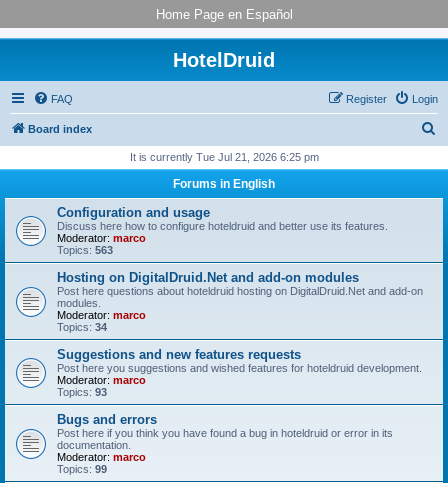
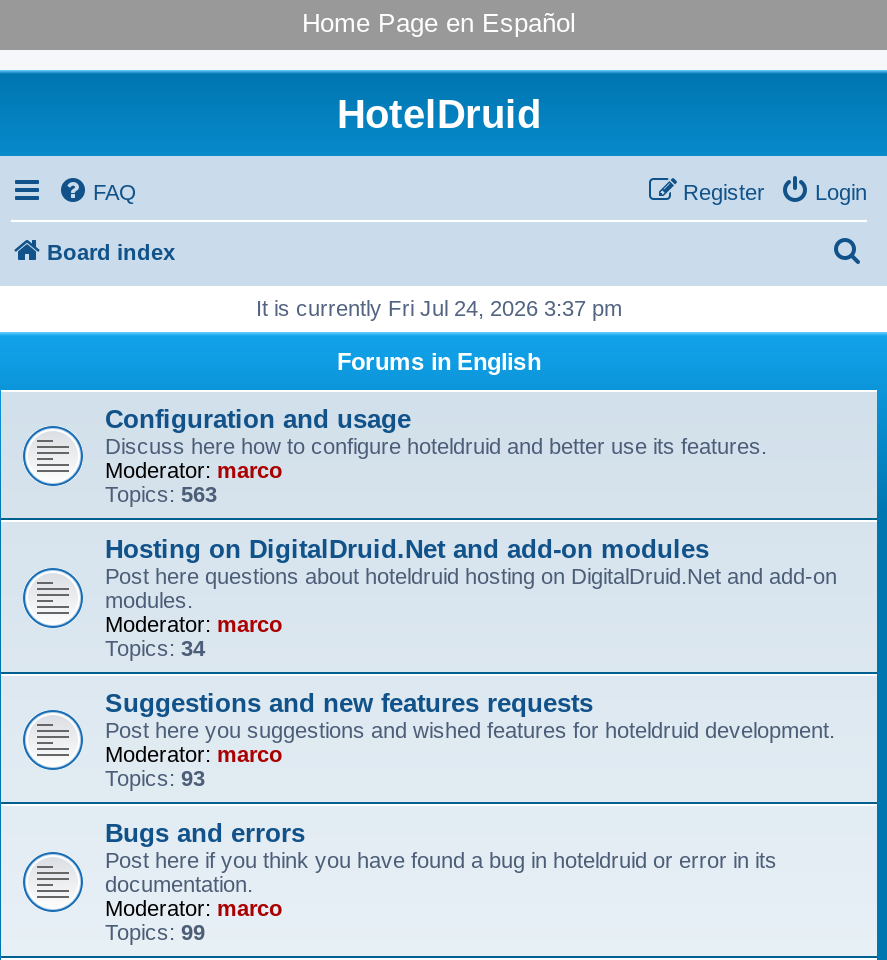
[129,151,318,163] It is currently Tue Jul 21, 2026 6:25 pm -> [256,296,622,320] It is currently Fri Jul 24, 2026 3:37 pm

